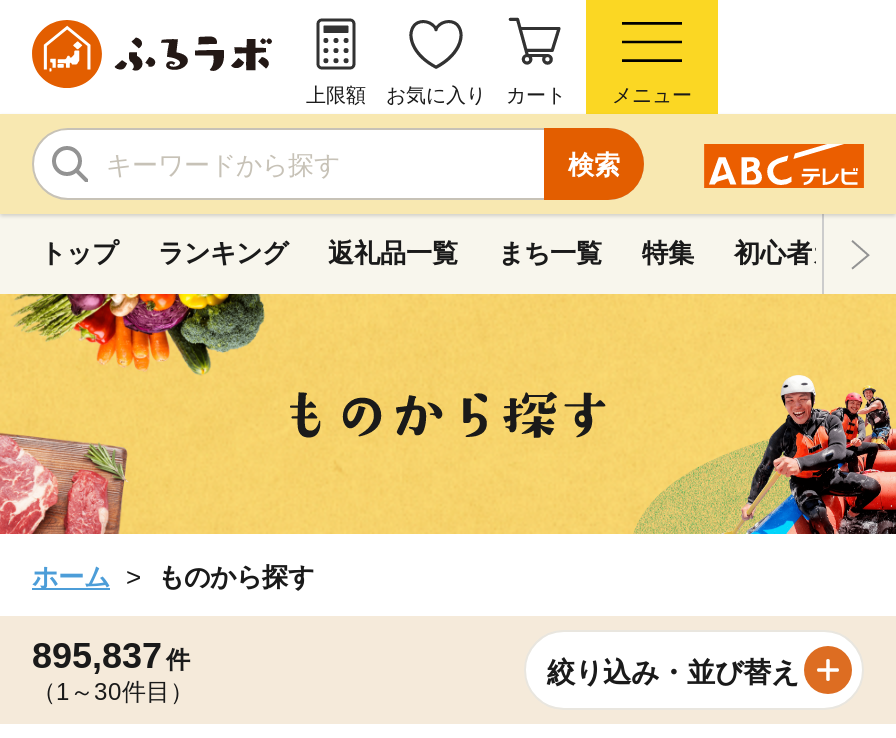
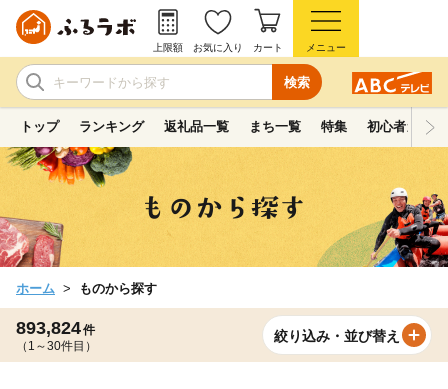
[32,636,190,676] 895,837 件 -> [16,318,95,338] 893,824 件

